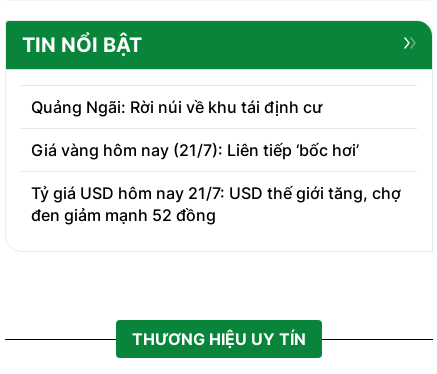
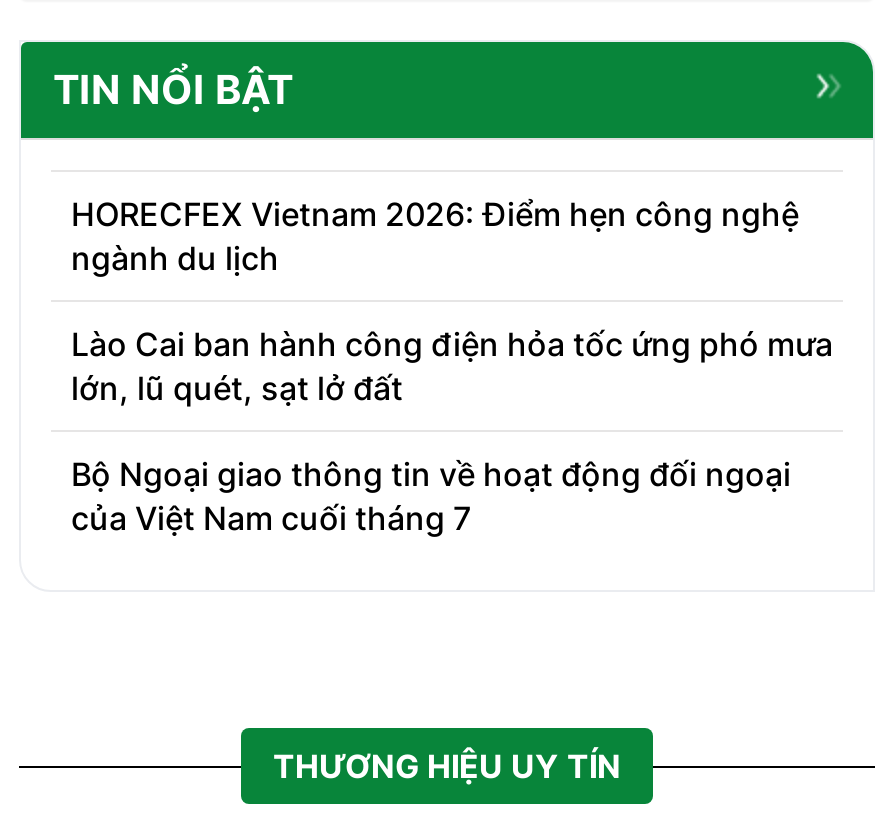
[31,97,322,117] Quảng Ngãi: Rời núi về khu tái định cư -> [71,194,799,278] HORECFEX Vietnam 2026: Điểm hẹn công nghệ | ngành du lịch
[31,140,359,160] Giá vàng hôm nay (21/7): Liên tiếp ‘bốc hơi’ -> [71,324,833,408] Lào Cai ban hành công điện hỏa tốc ứng phó mưa | lớn, lũ quét, sạt lở đất
[31,183,401,225] Tỷ giá USD hôm nay 21/7: USD thế giới tăng, chợ | đen giảm mạnh 52 đồng -> [71,454,791,538] Bộ Ngoại giao thông tin về hoạt động đối ngoại | của Việt Nam cuối tháng 7

